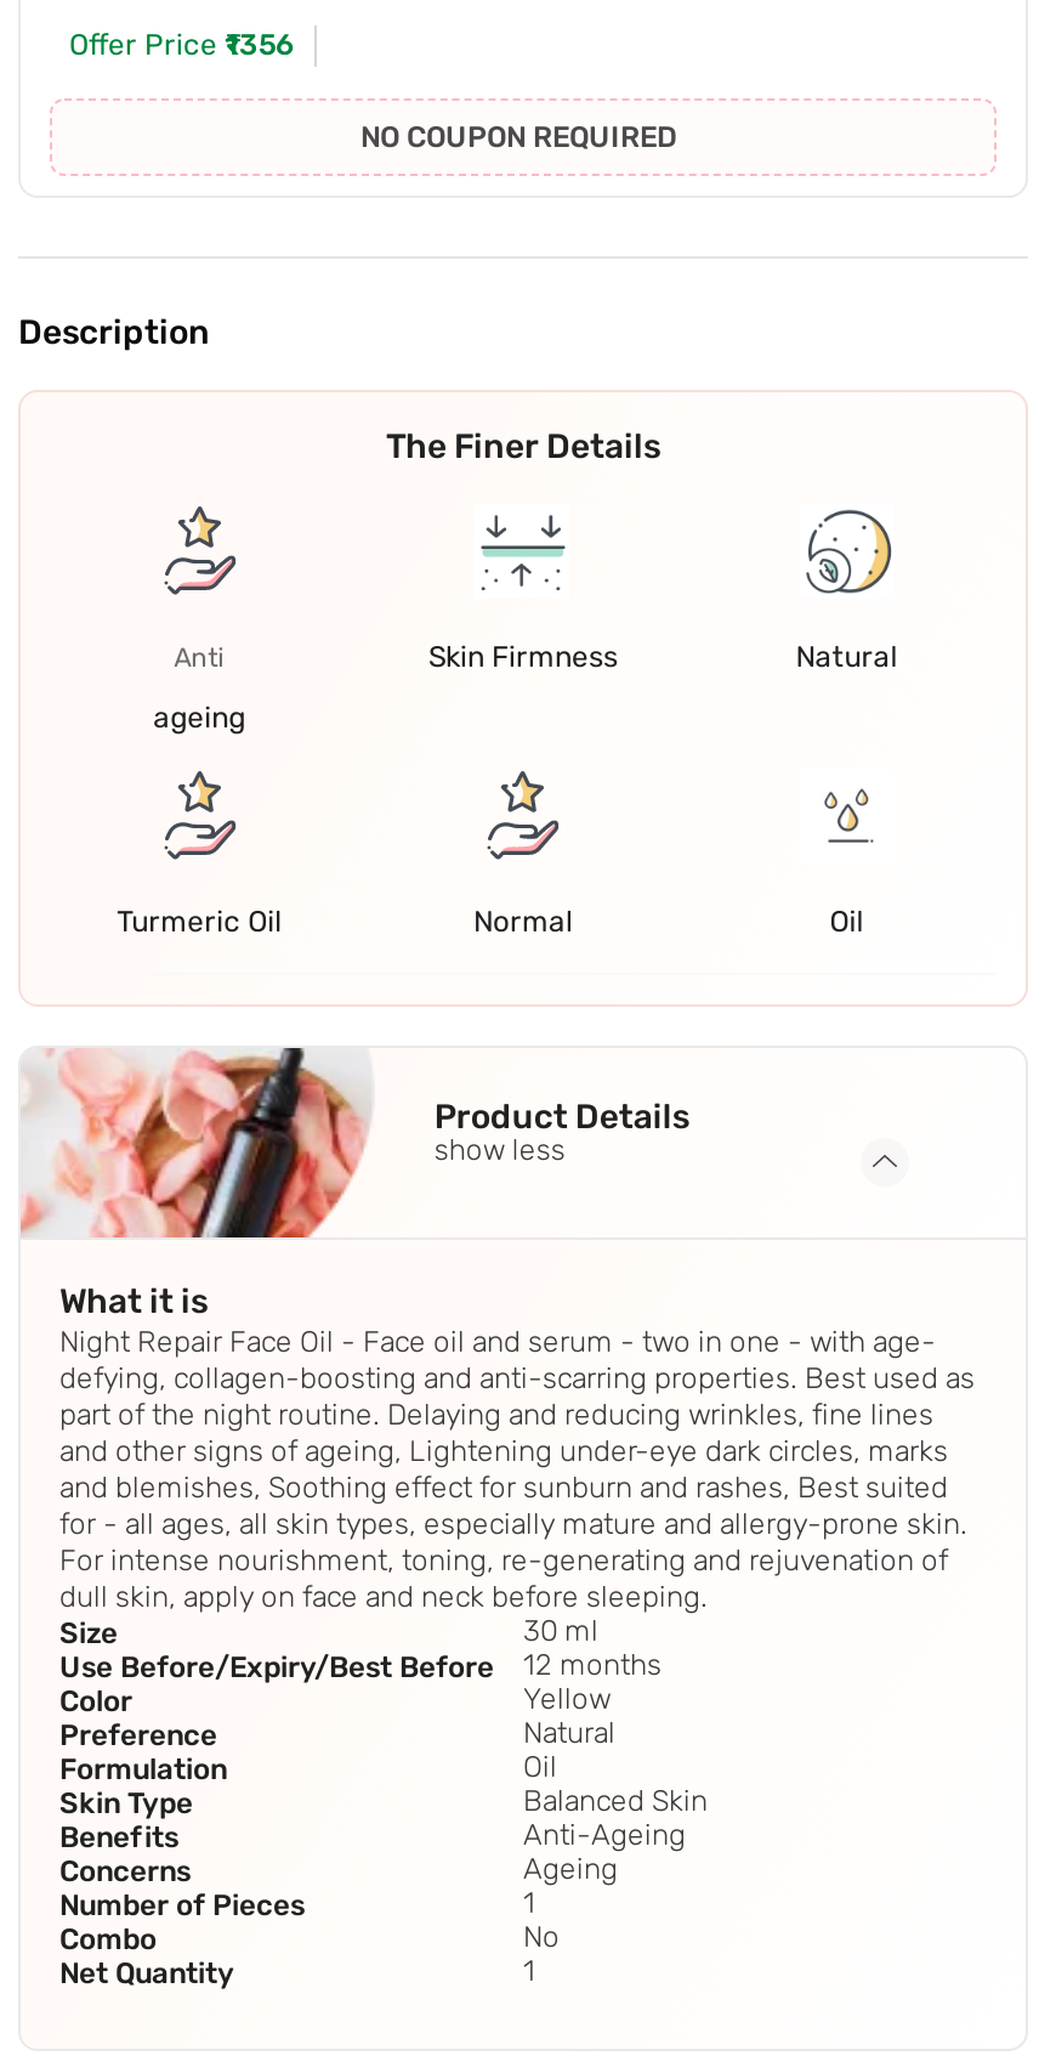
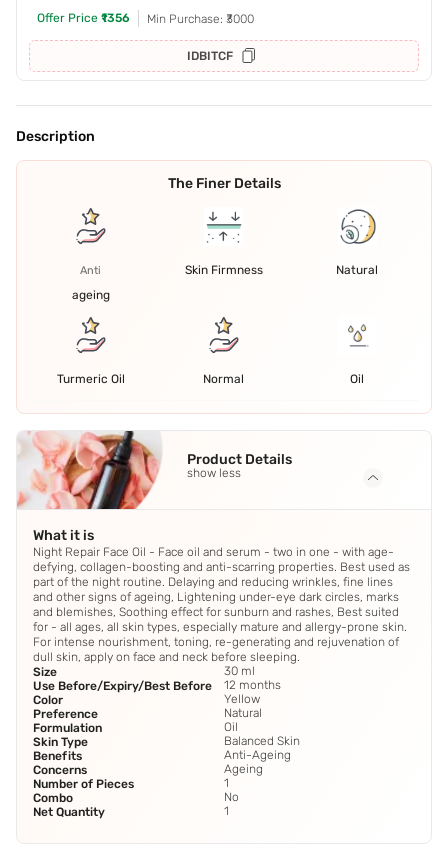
[360,121,676,155] NO COUPON REQUIRED -> [147,12,254,63] Min Purchase: ₹3000 | IDBITCF

